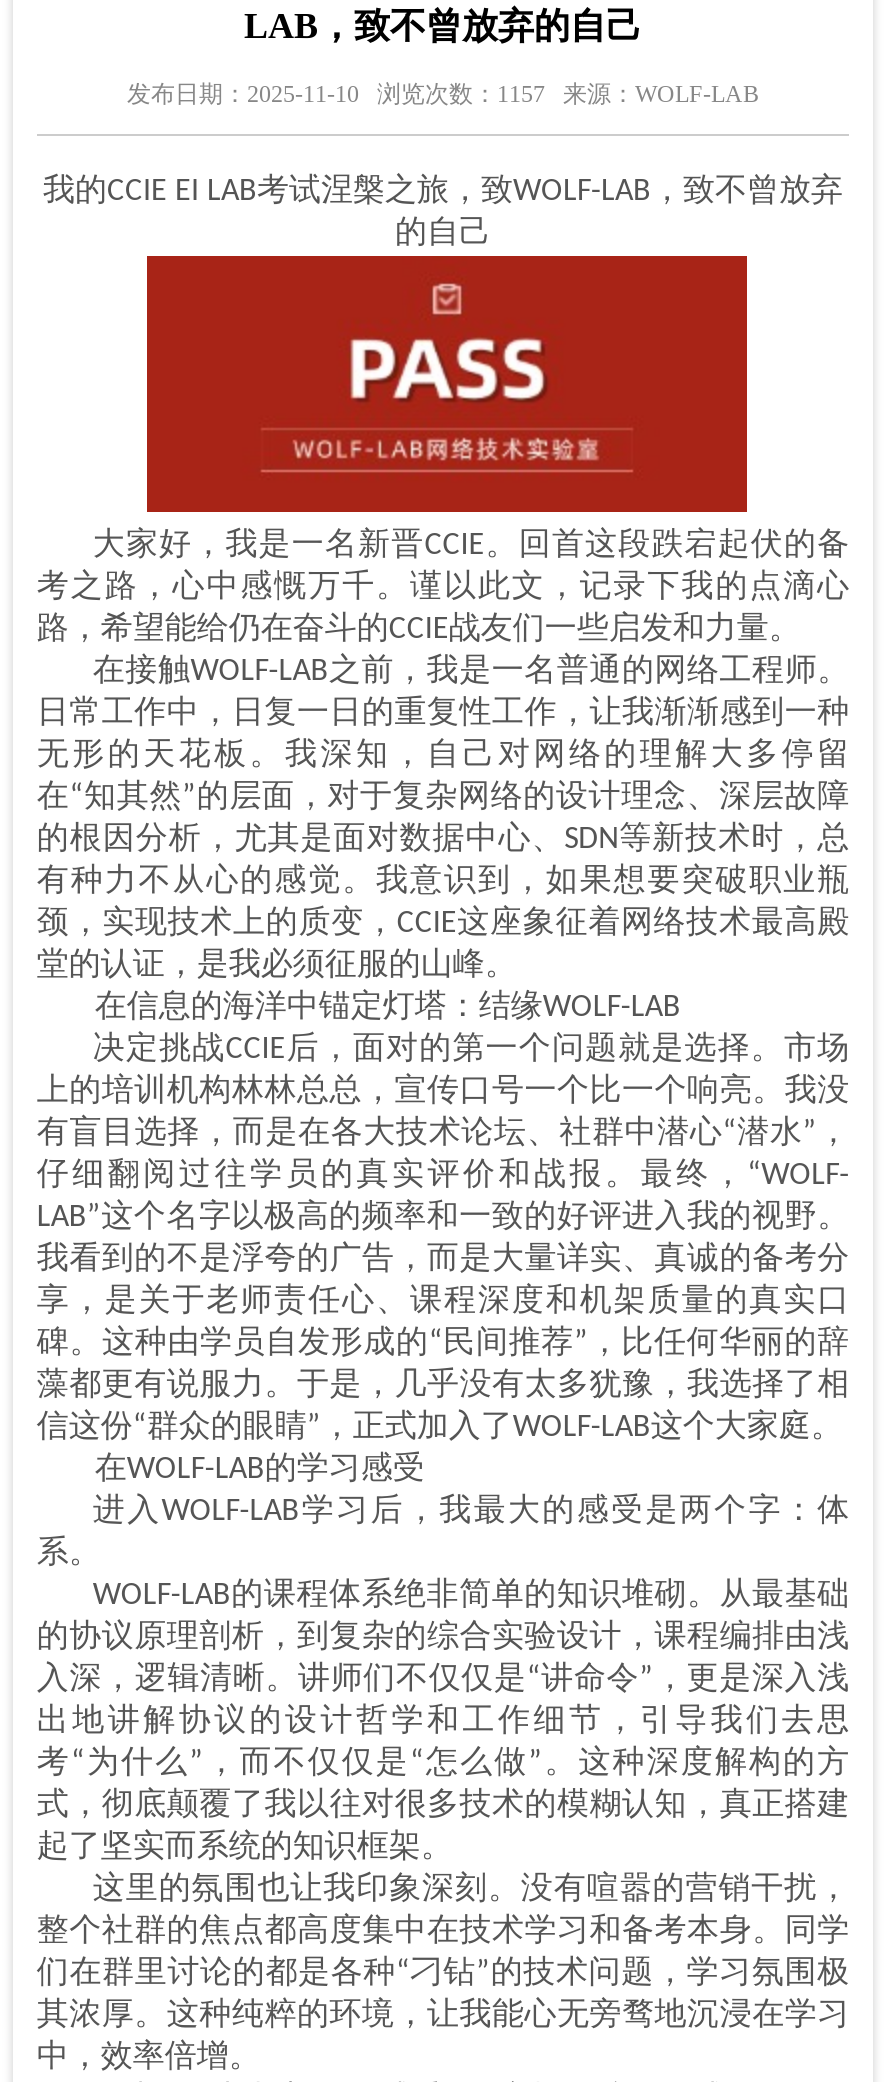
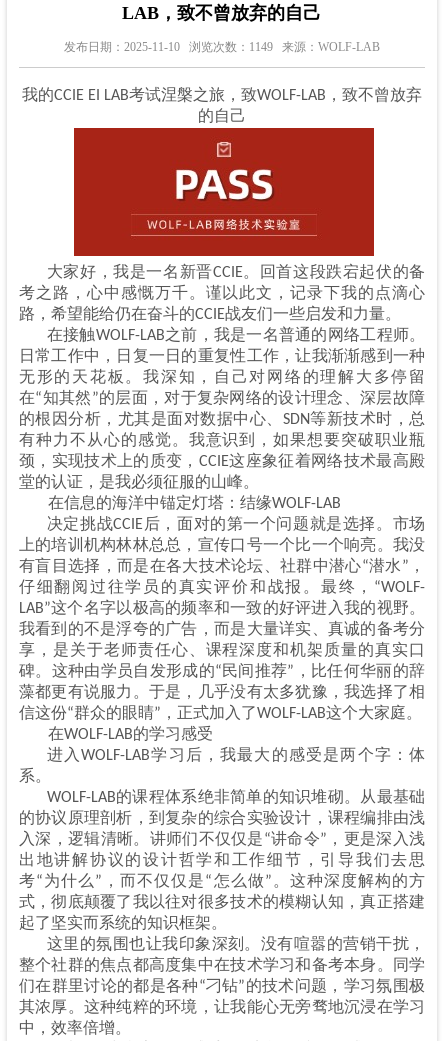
[127,79,759,107] 发布日期：2025-11-10 浏览次数：1157 来源：WOLF-LAB -> [64,39,380,53] 发布日期：2025-11-10 浏览次数：1149 来源：WOLF-LAB

